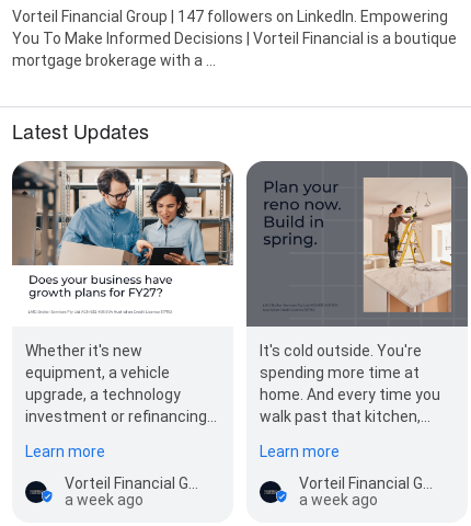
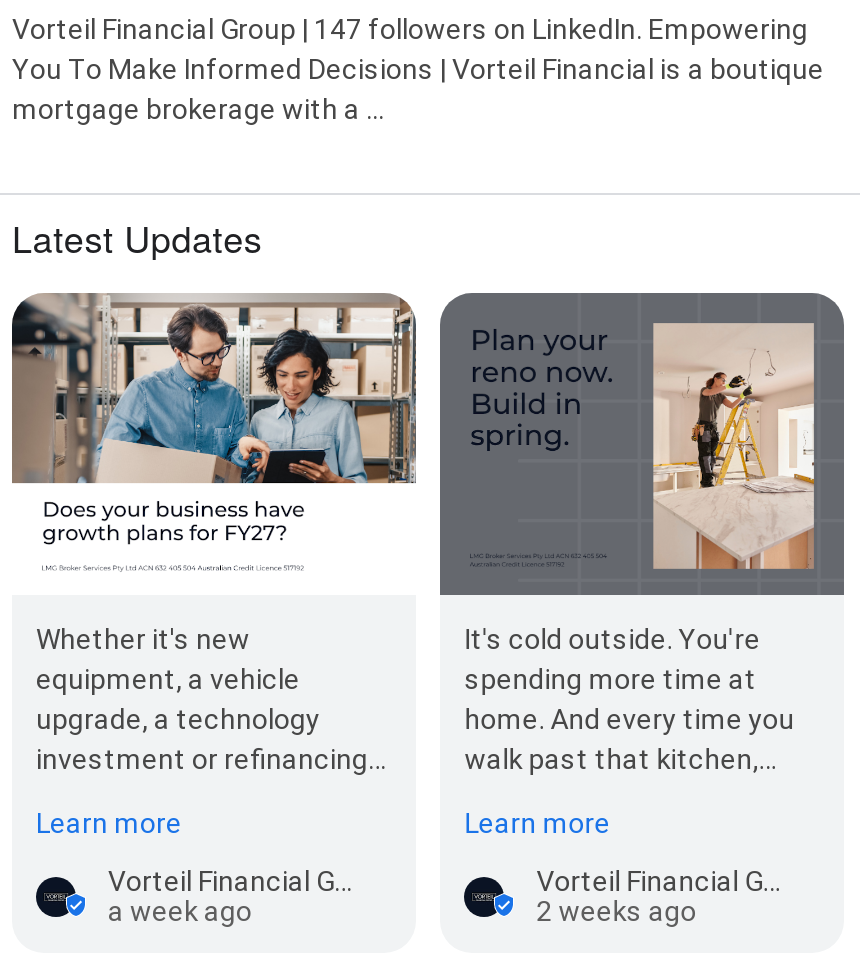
[299,491,378,508] a week ago -> [536,895,696,927] 2 weeks ago

